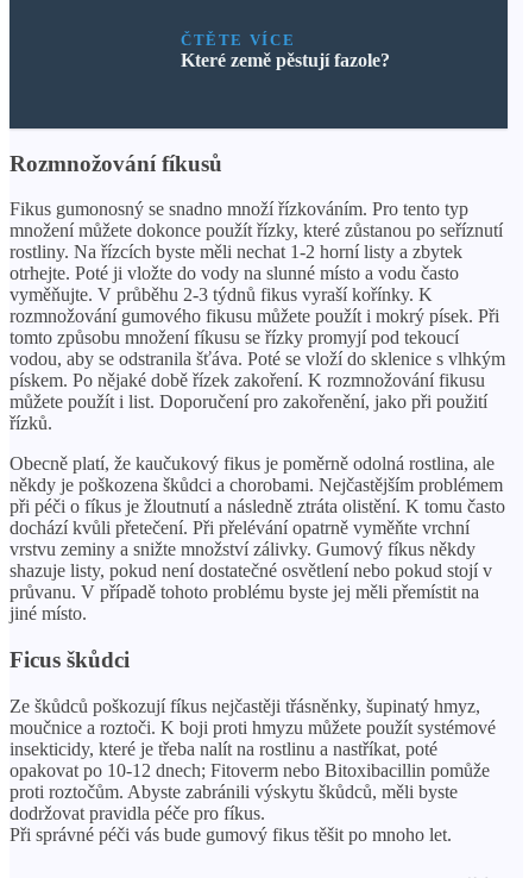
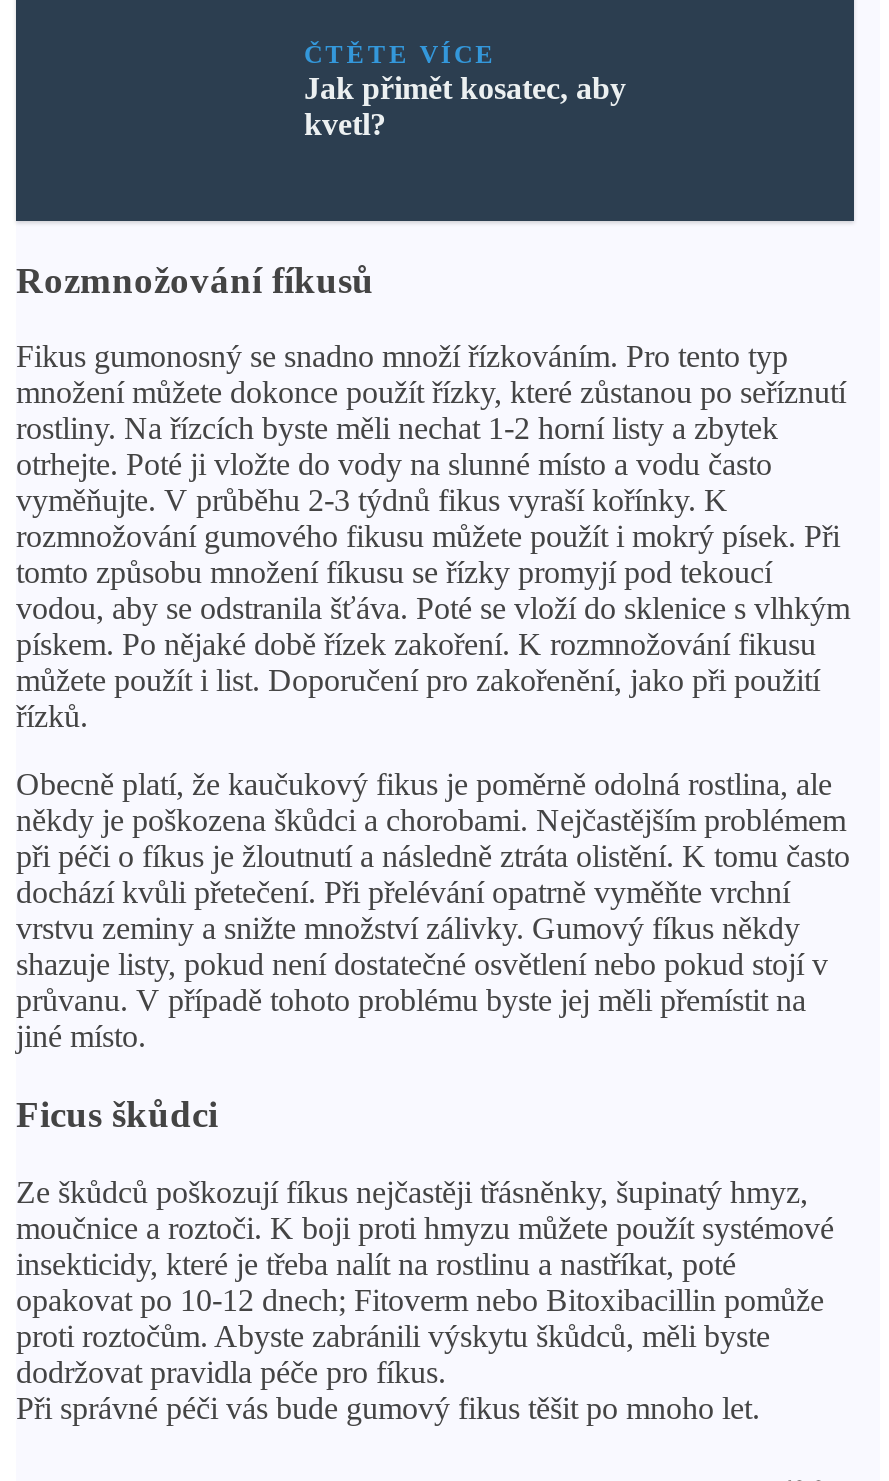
[181,50,390,70] Které země pěstují fazole? -> [304,71,626,141] Jak přimět kosatec, aby | kvetl?

